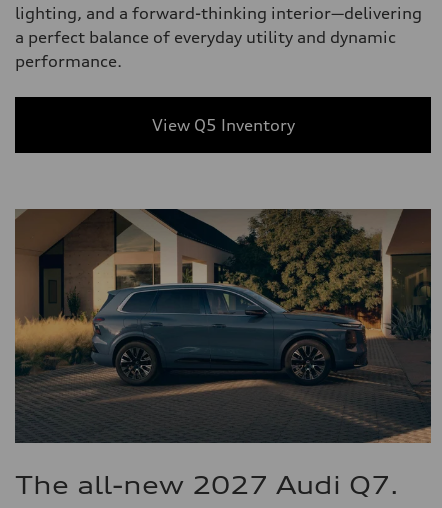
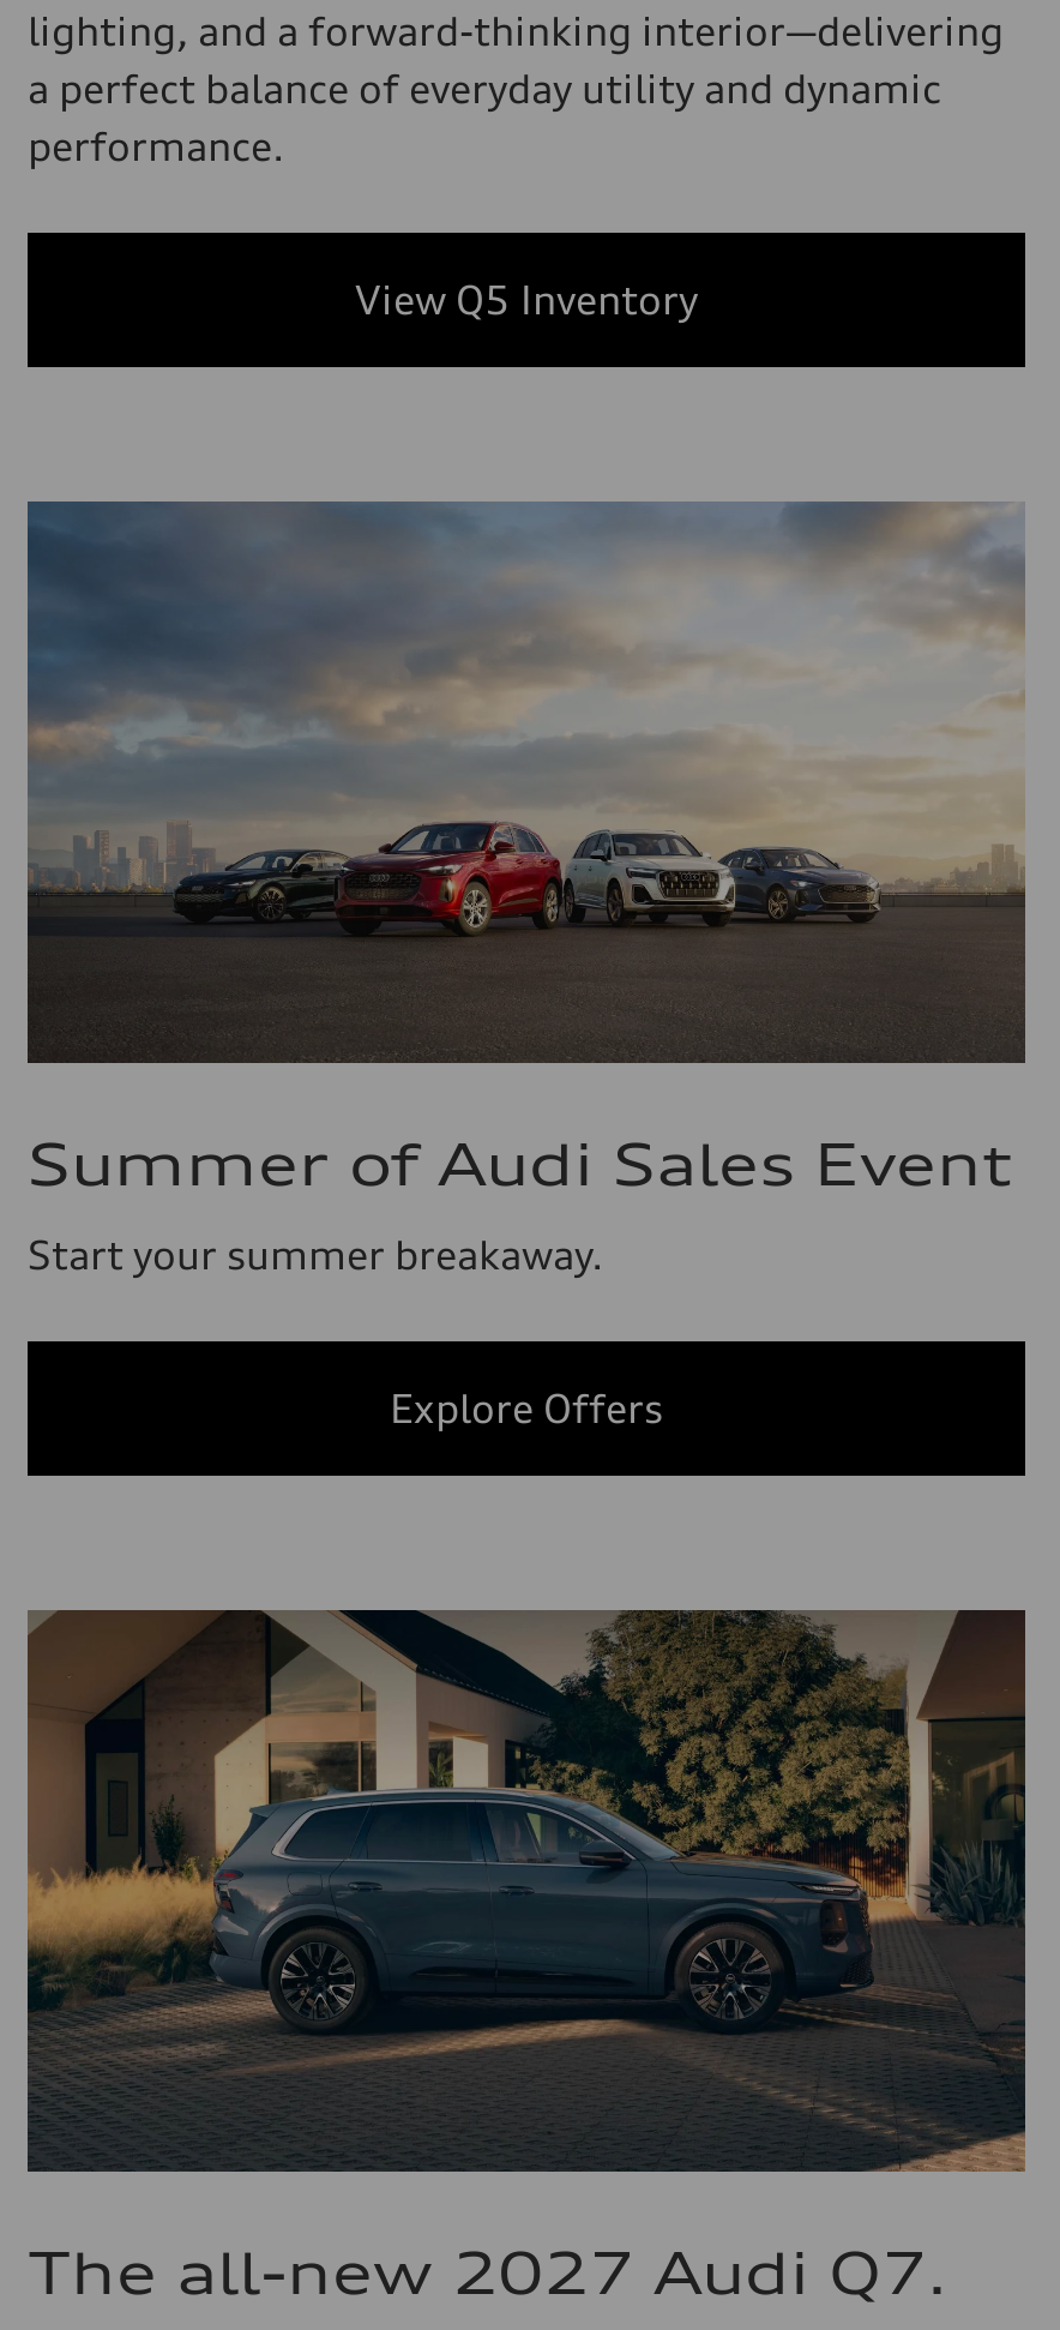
none -> [25,499,1028,1432] [image] | Summer of Audi Sales Event | Start your summer breakaway. | Explore Offers

